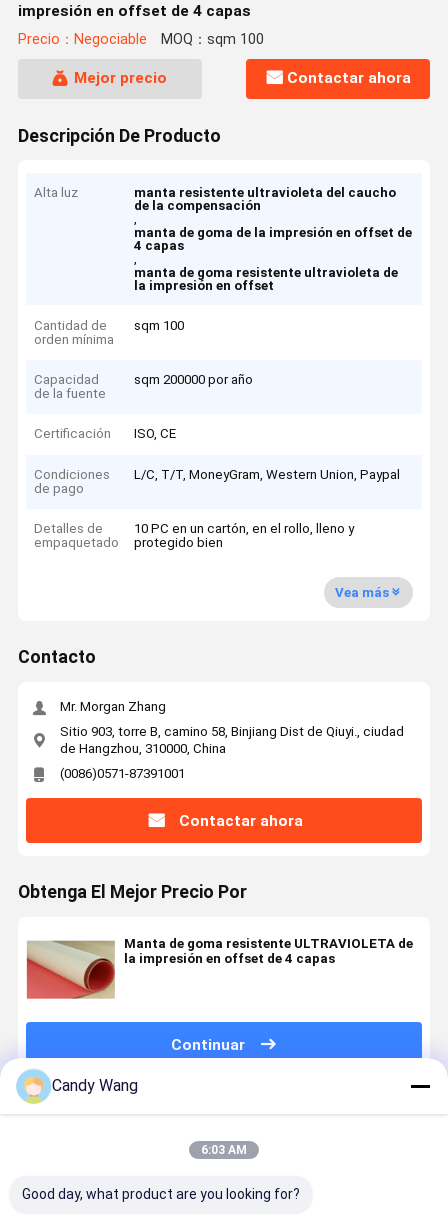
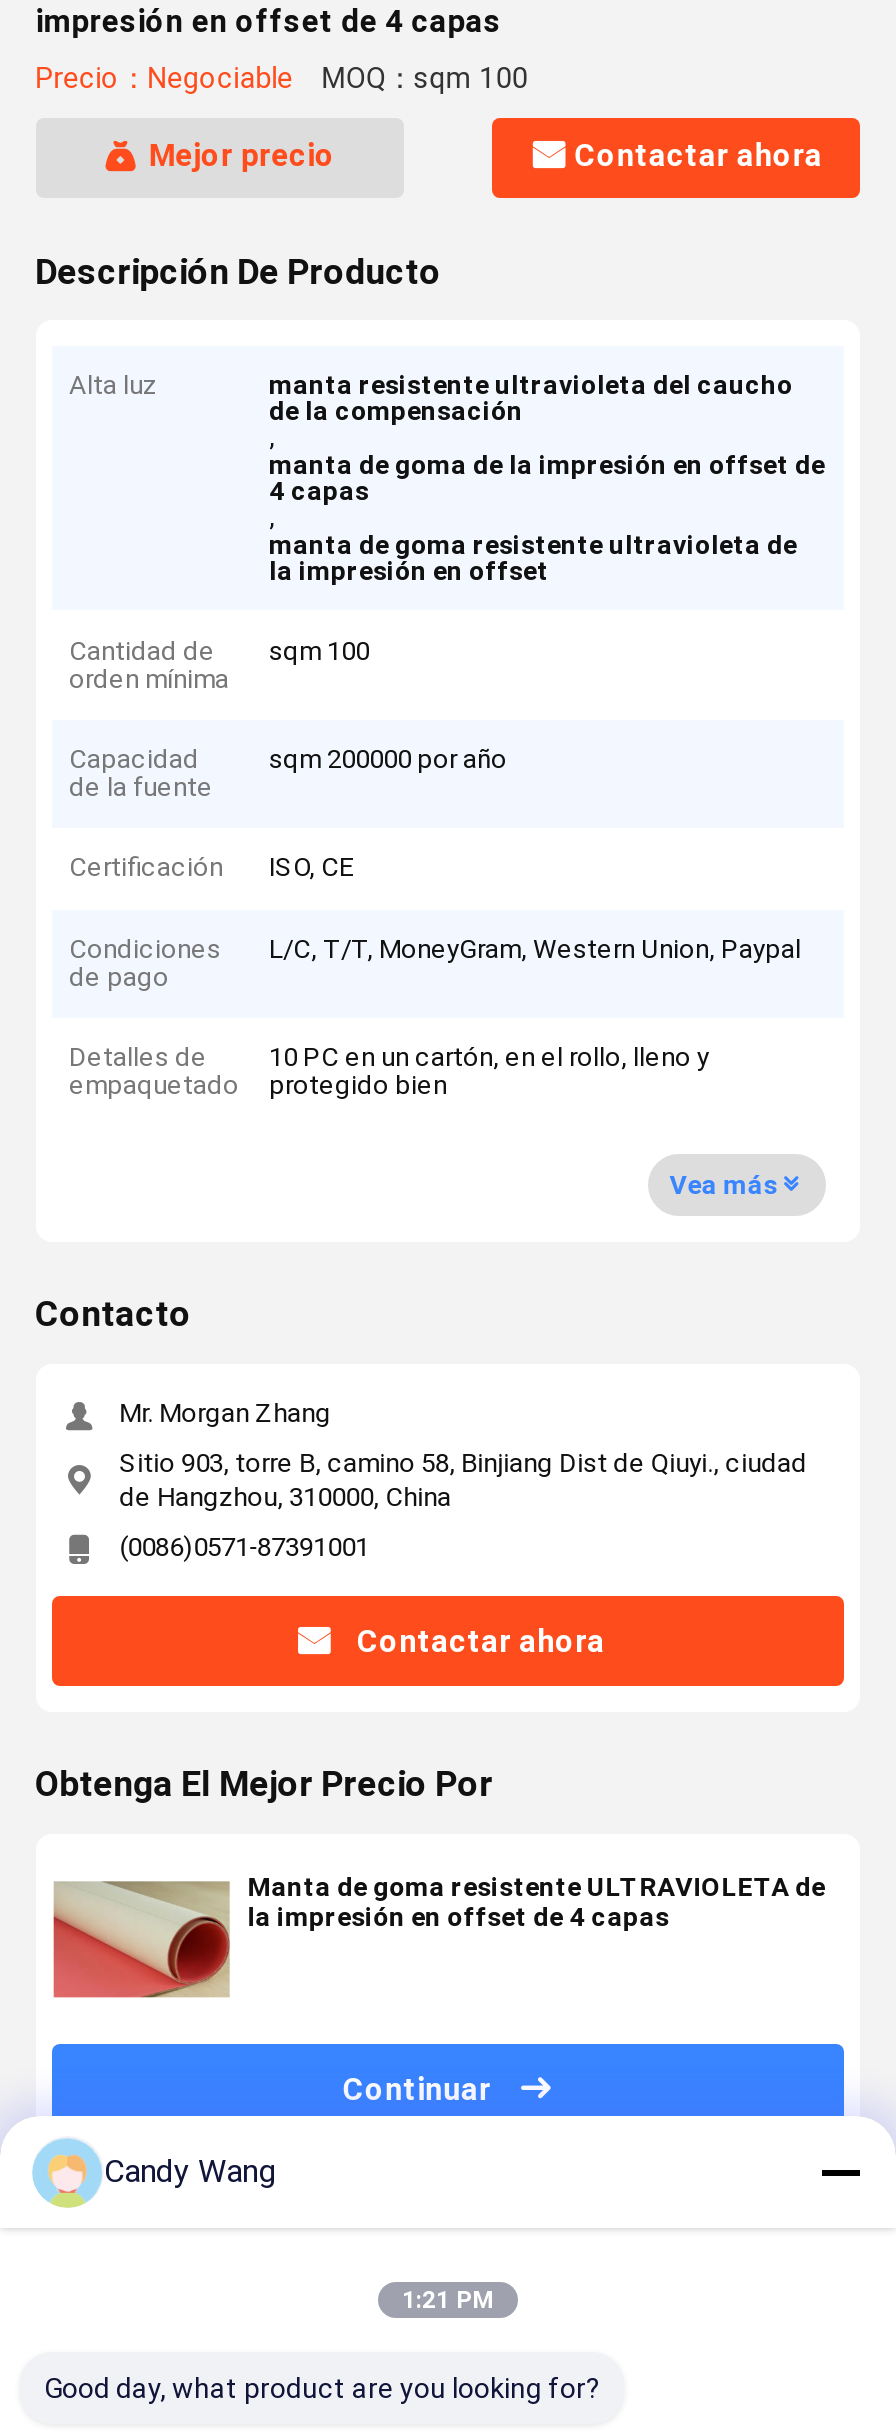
[201,1143,247,1157] 6:03 AM -> [402,2286,494,2314] 1:21 PM

